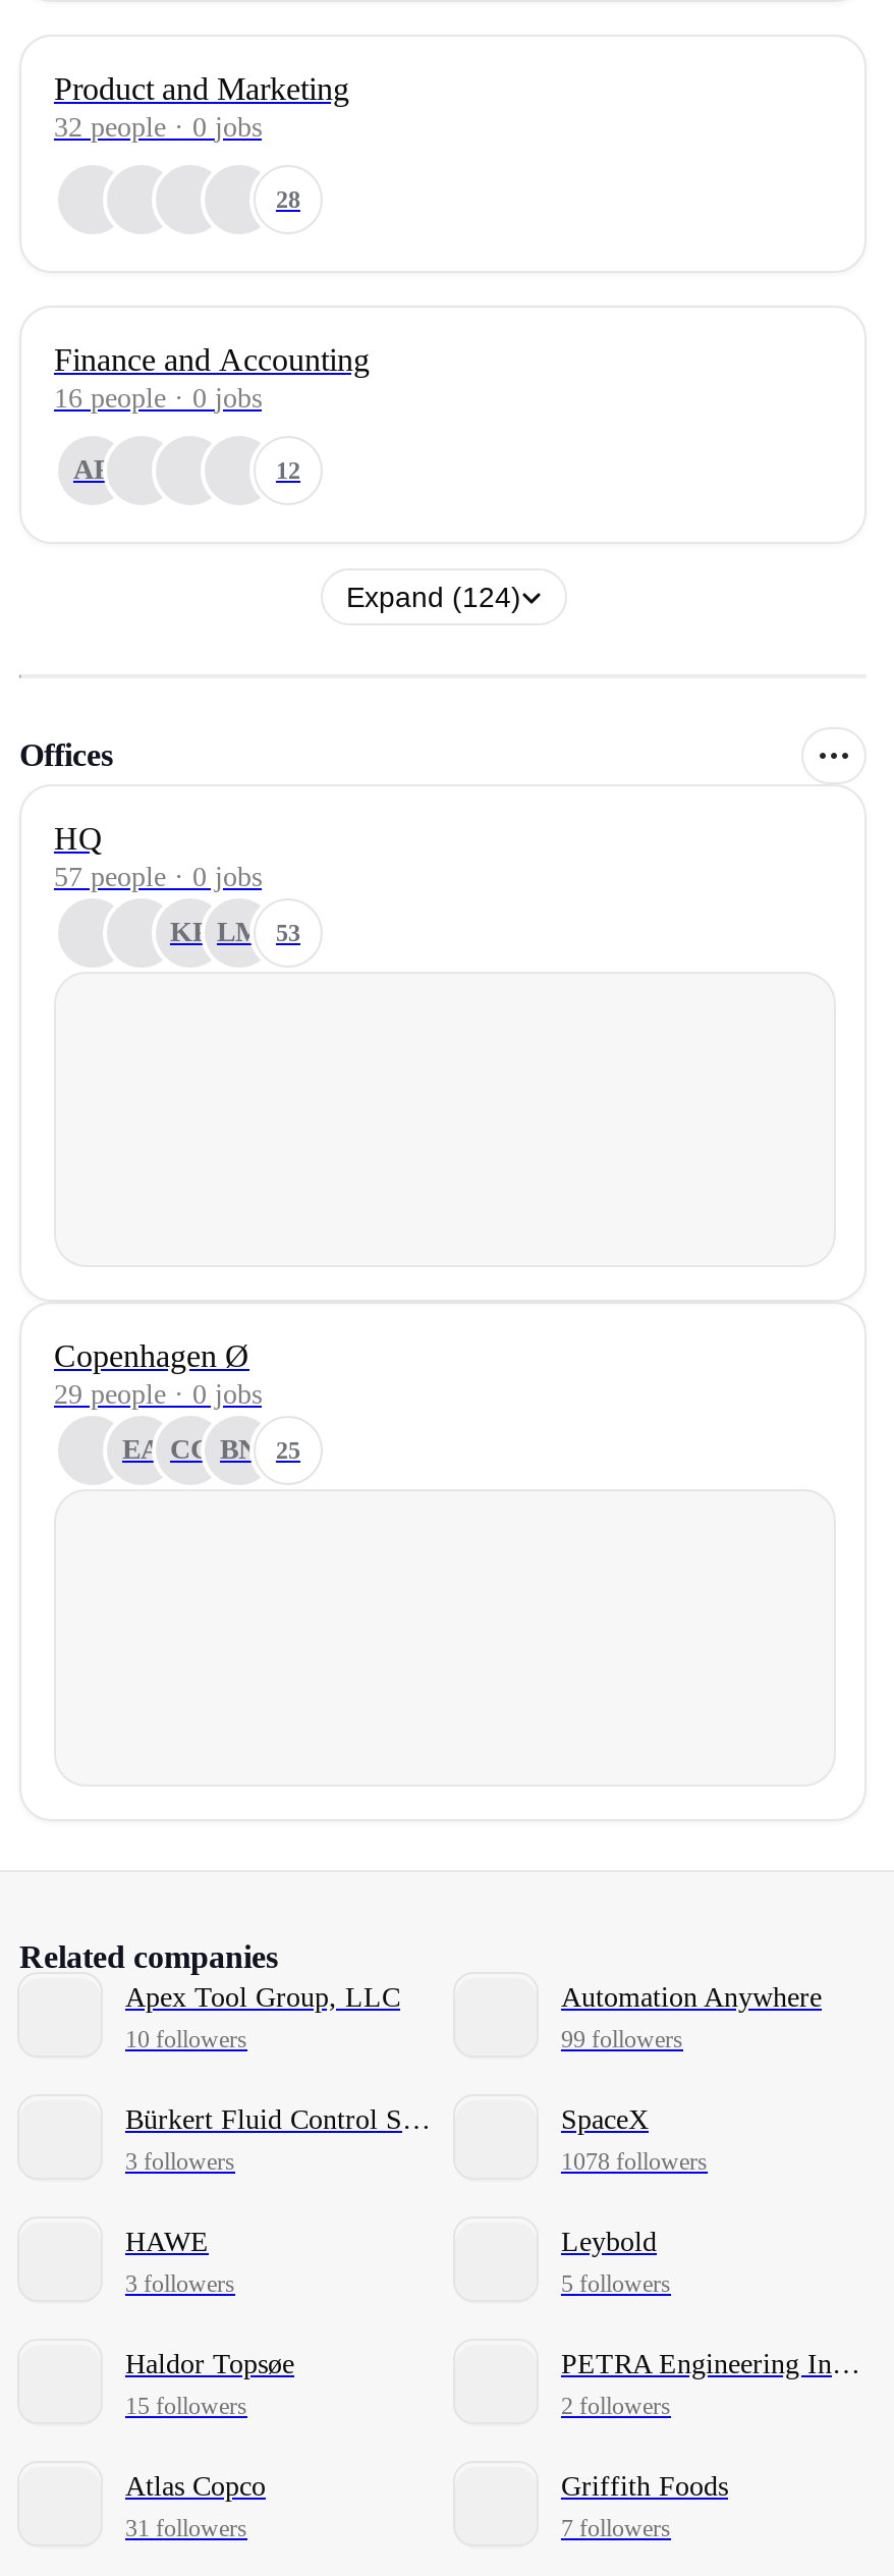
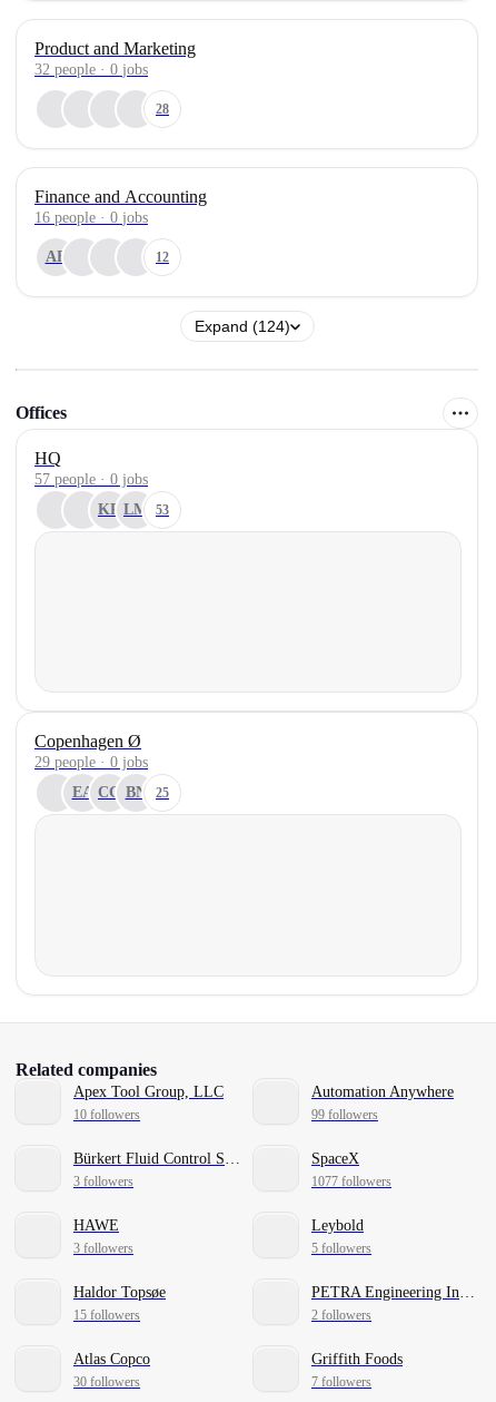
[561,2147,708,2176] 1078 followers -> [311,1174,391,1189] 1077 followers
[125,2514,247,2542] 31 followers -> [73,1374,140,1390] 30 followers

